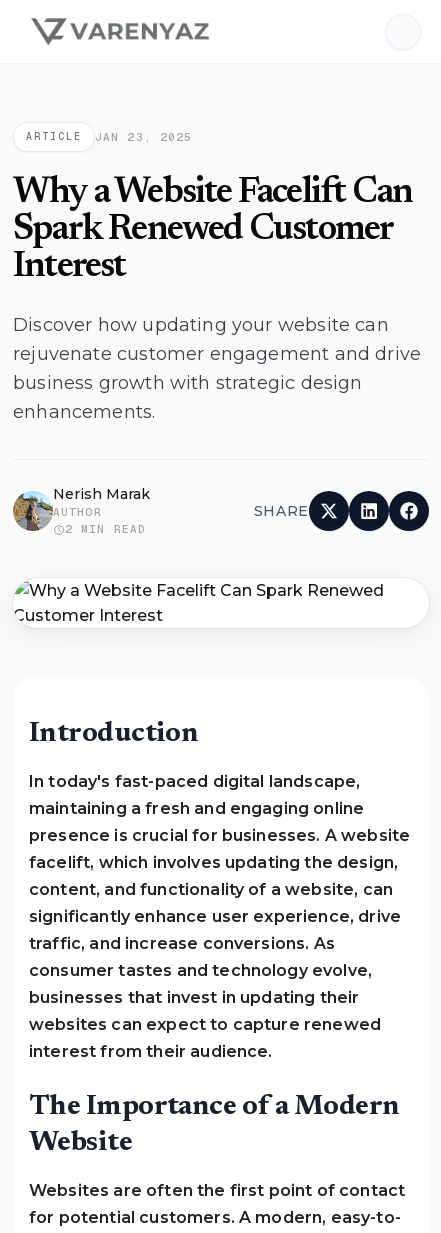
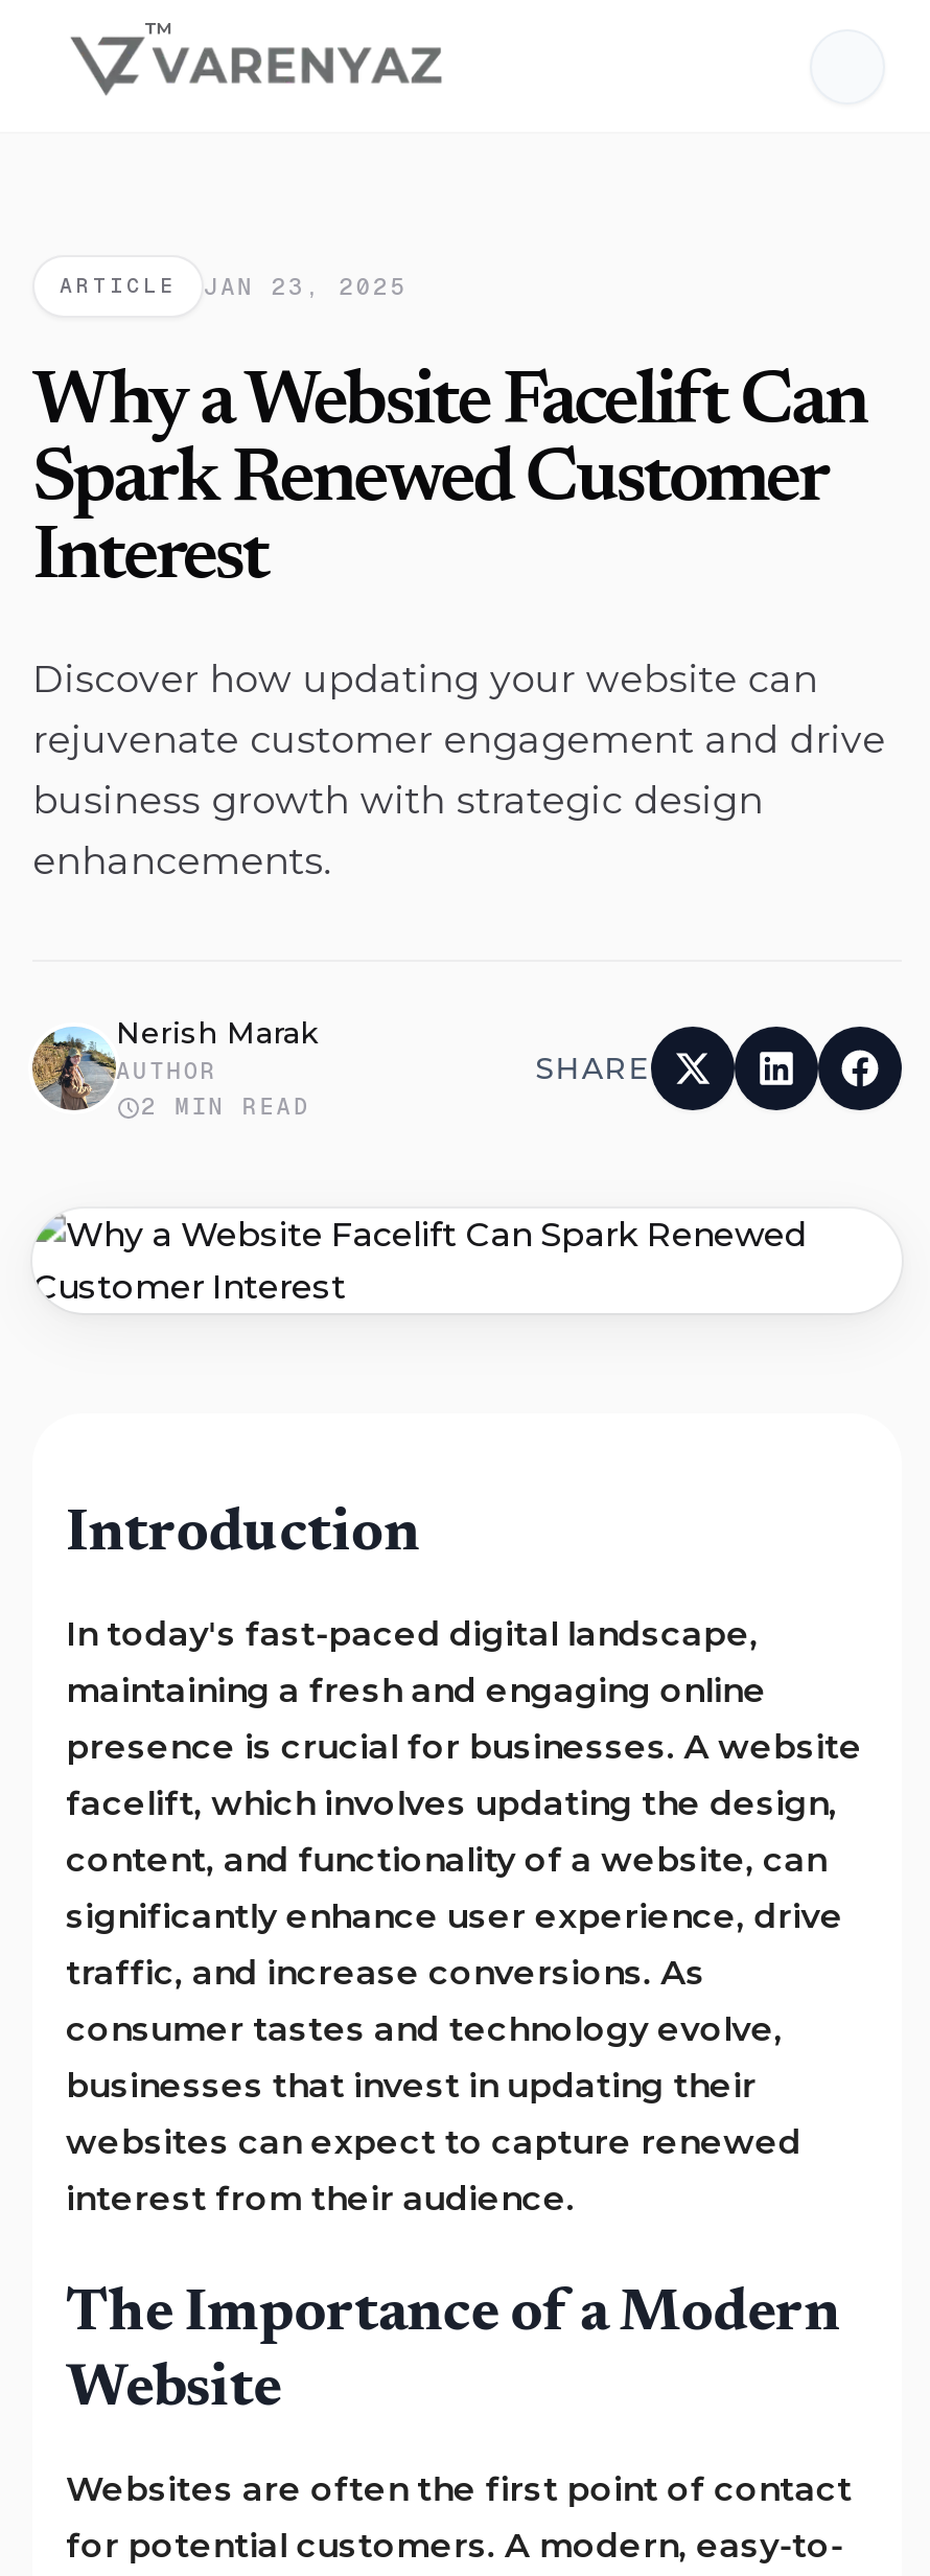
none -> [145,15,172,48] ™

